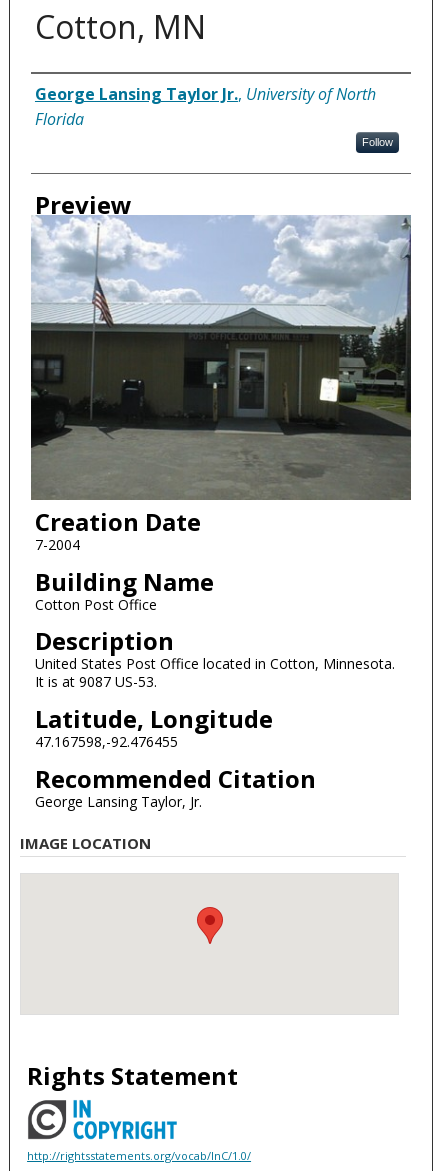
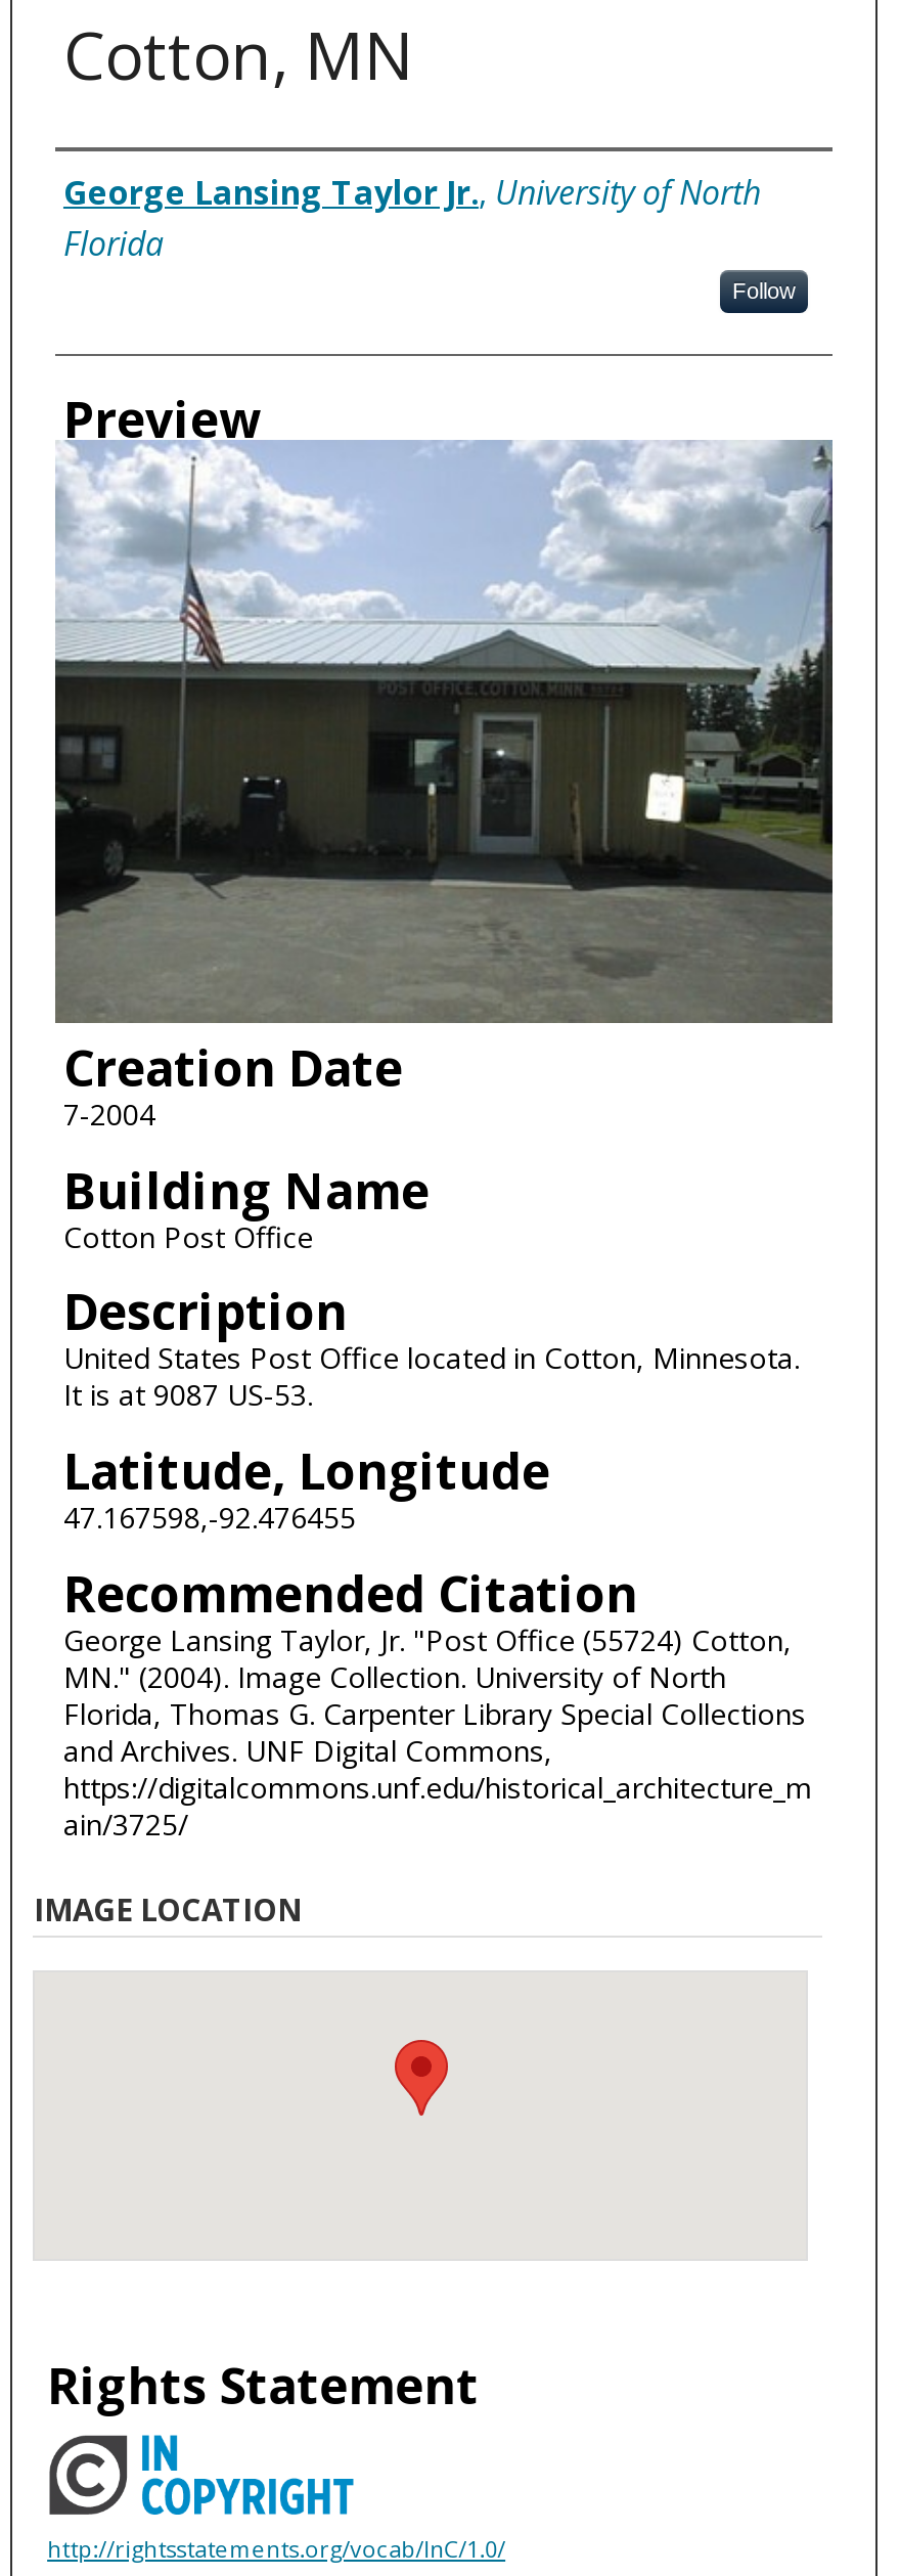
[35,792,202,811] George Lansing Taylor, Jr. -> [63,1620,812,1843] George Lansing Taylor, Jr. "Post Office (55724) Cotton, | MN." (2004). Image Collection. University of North | Florida, Thomas G. Carpenter Library Special Collections | and Archives. UNF Digital Commons, | https://digitalcommons.unf.edu/historical_architecture_m | ain/3725/

